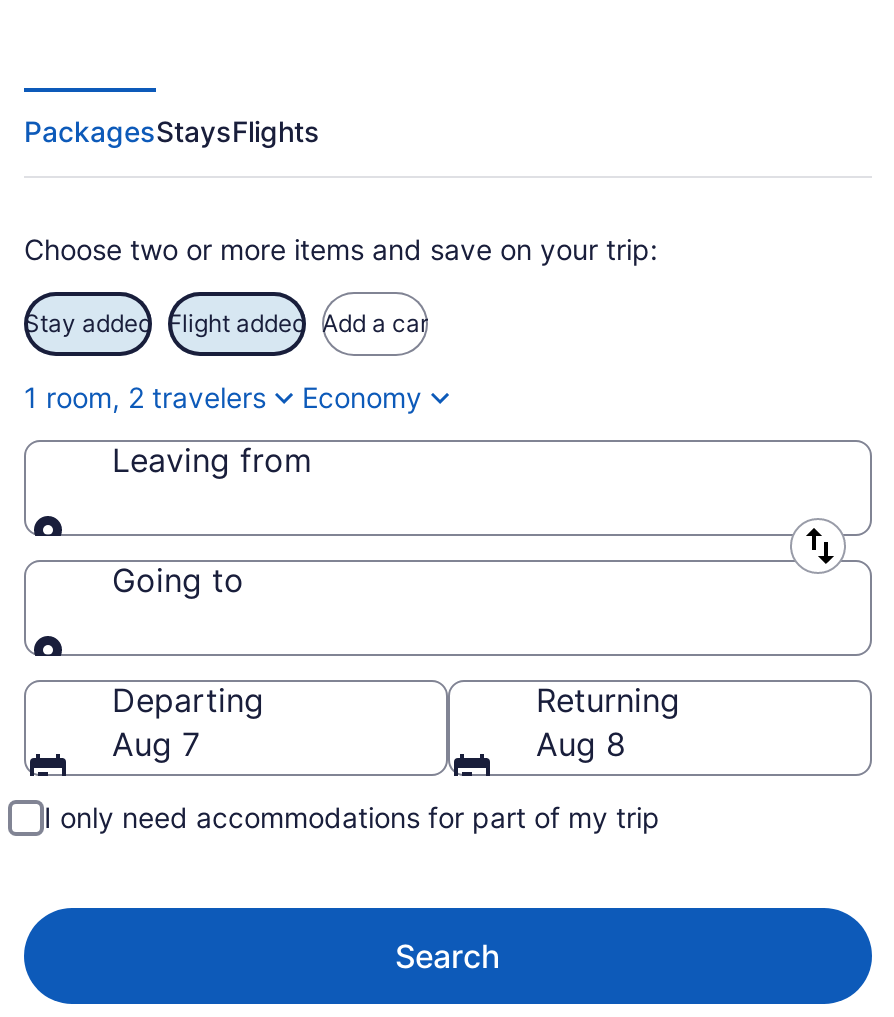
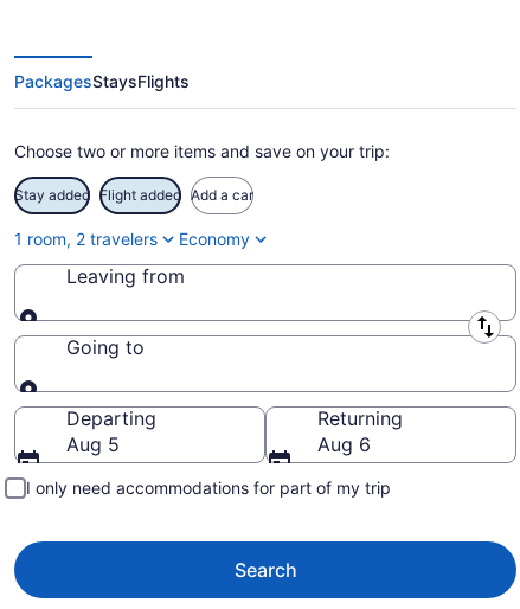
[112,724,200,764] Aug 7 -> [66,432,120,456] Aug 5
[536,724,626,764] Aug 8 -> [317,432,371,456] Aug 6

